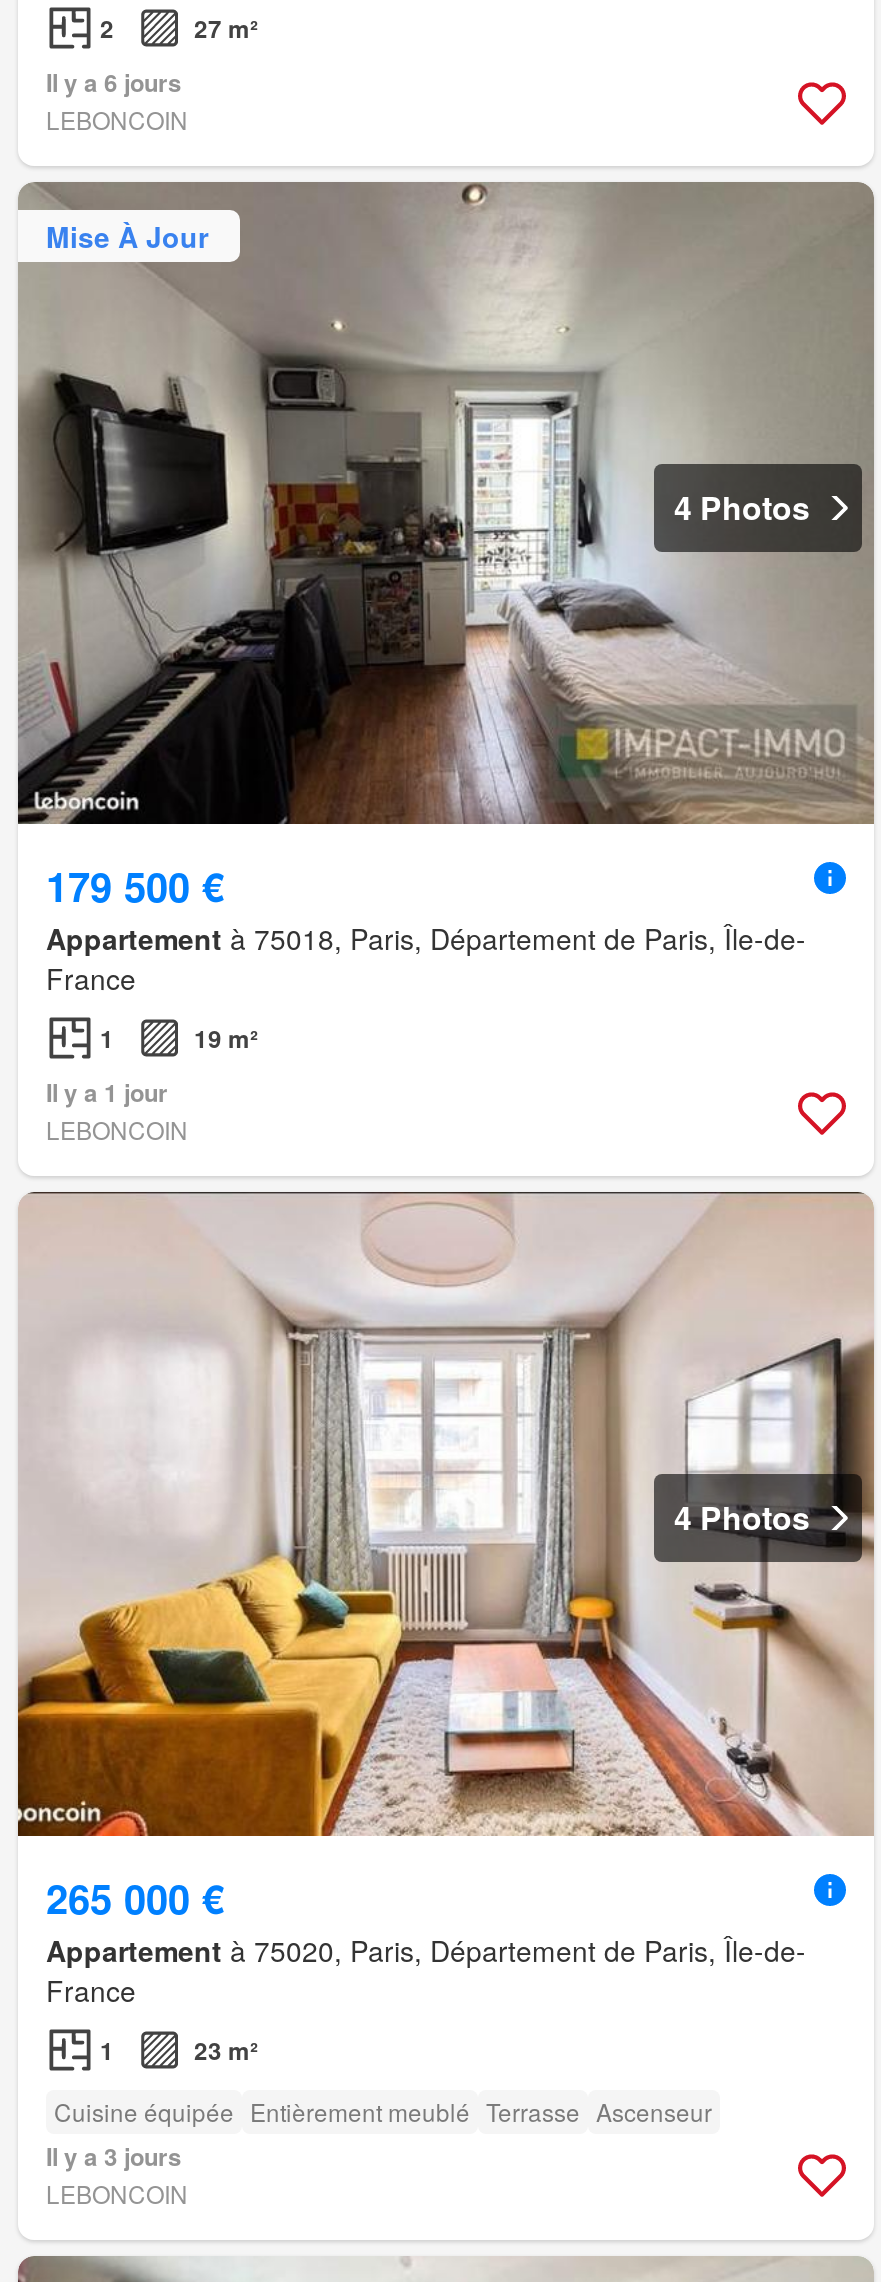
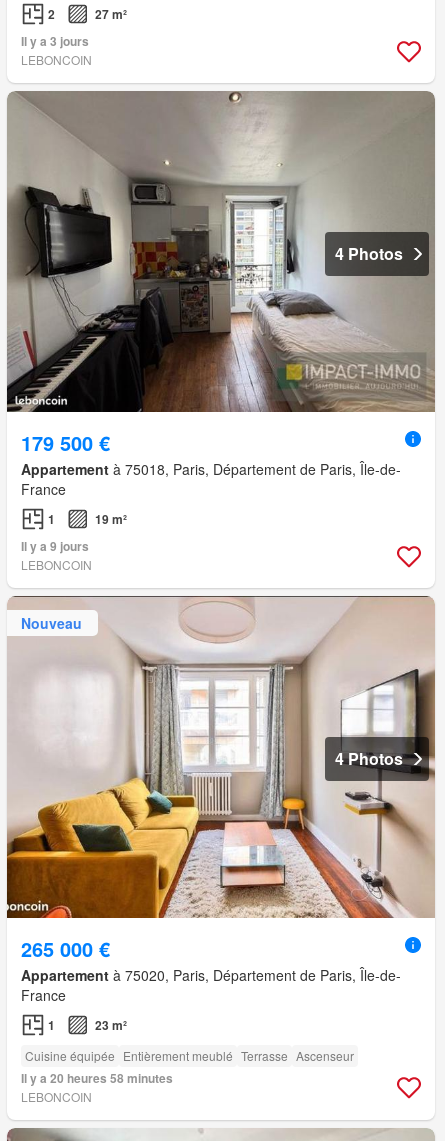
[46,64,182,100] Il y a 6 jours -> [21,32,89,50] Il y a 3 jours
[46,215,208,255] Mise À Jour -> none
[46,1074,168,1110] Il y a 1 jour -> [21,537,89,555] Il y a 9 jours
none -> [21,613,82,633] Nouveau
[46,2137,182,2173] Il y a 3 jours -> [21,1069,173,1087] Il y a 20 heures 58 minutes

